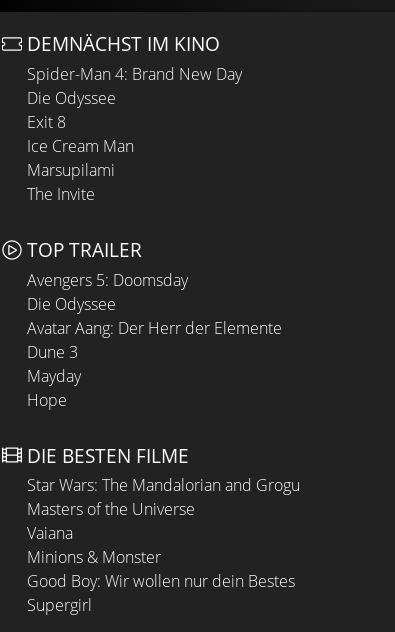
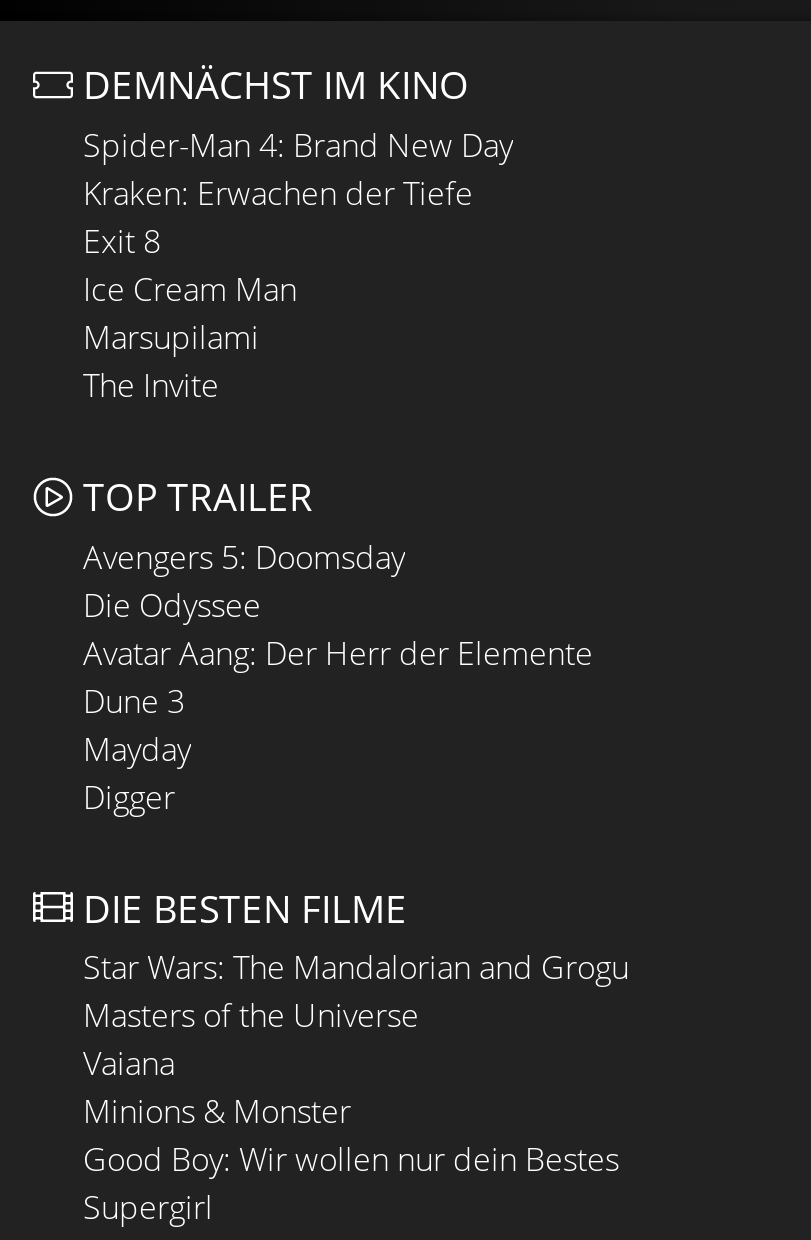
[27,87,116,109] Die Odyssee -> [83,171,473,215] Kraken: Erwachen der Tiefe
[27,388,67,410] Hope -> [83,774,175,818] Digger

